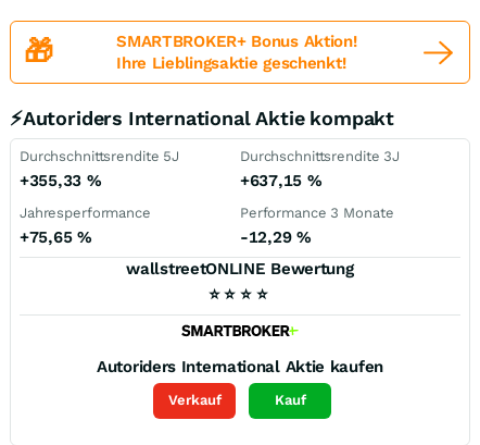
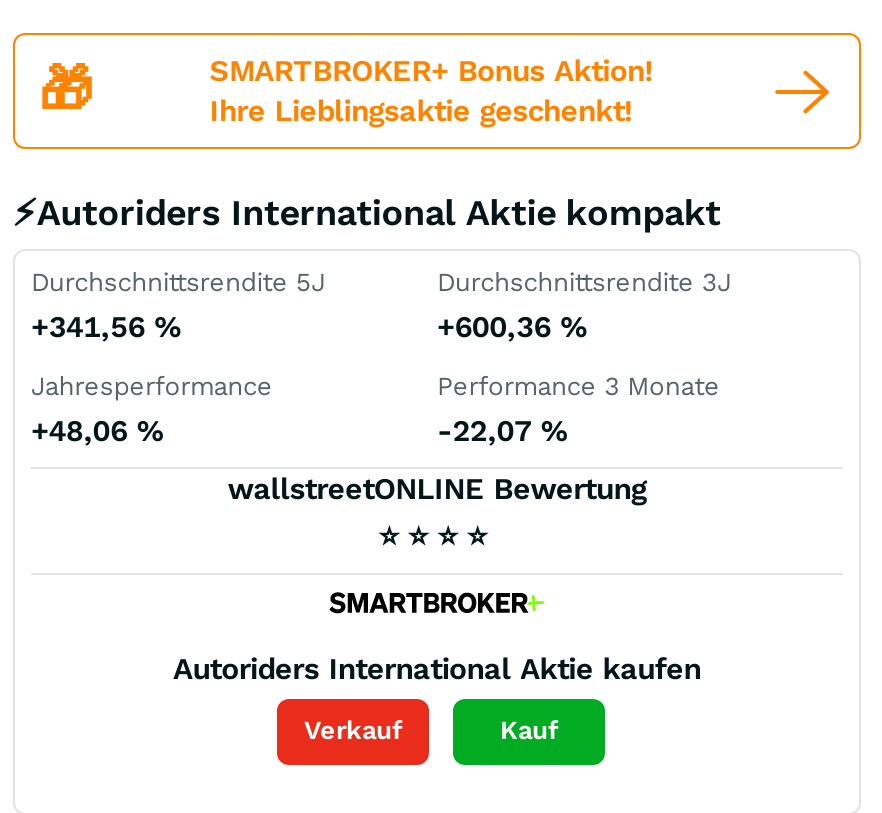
[20,171,101,190] +355,33% -> [31,309,182,345] +341,56%
[240,171,322,190] +637,15% -> [437,309,588,345] +600,36%
[20,227,92,247] +75,65% -> [31,413,164,449] +48,06%
[240,227,311,247] -12,29% -> [437,413,568,449] -22,07%

